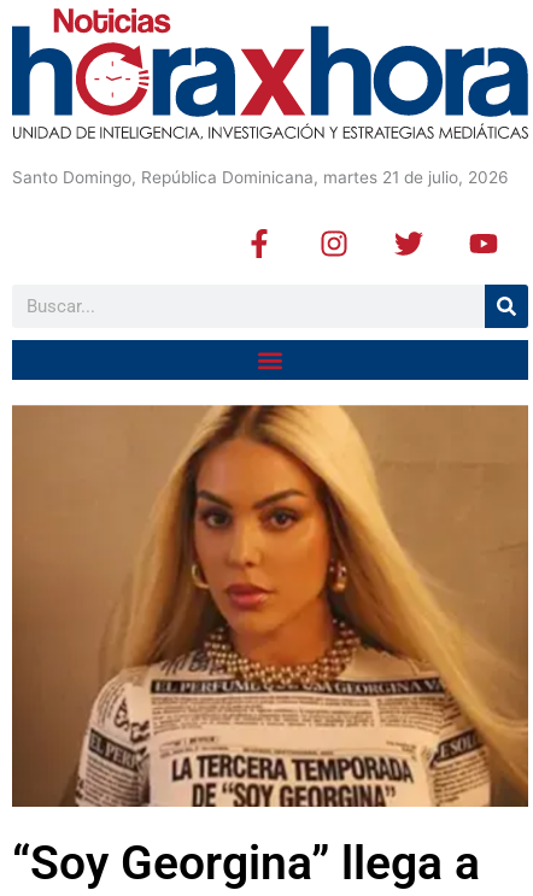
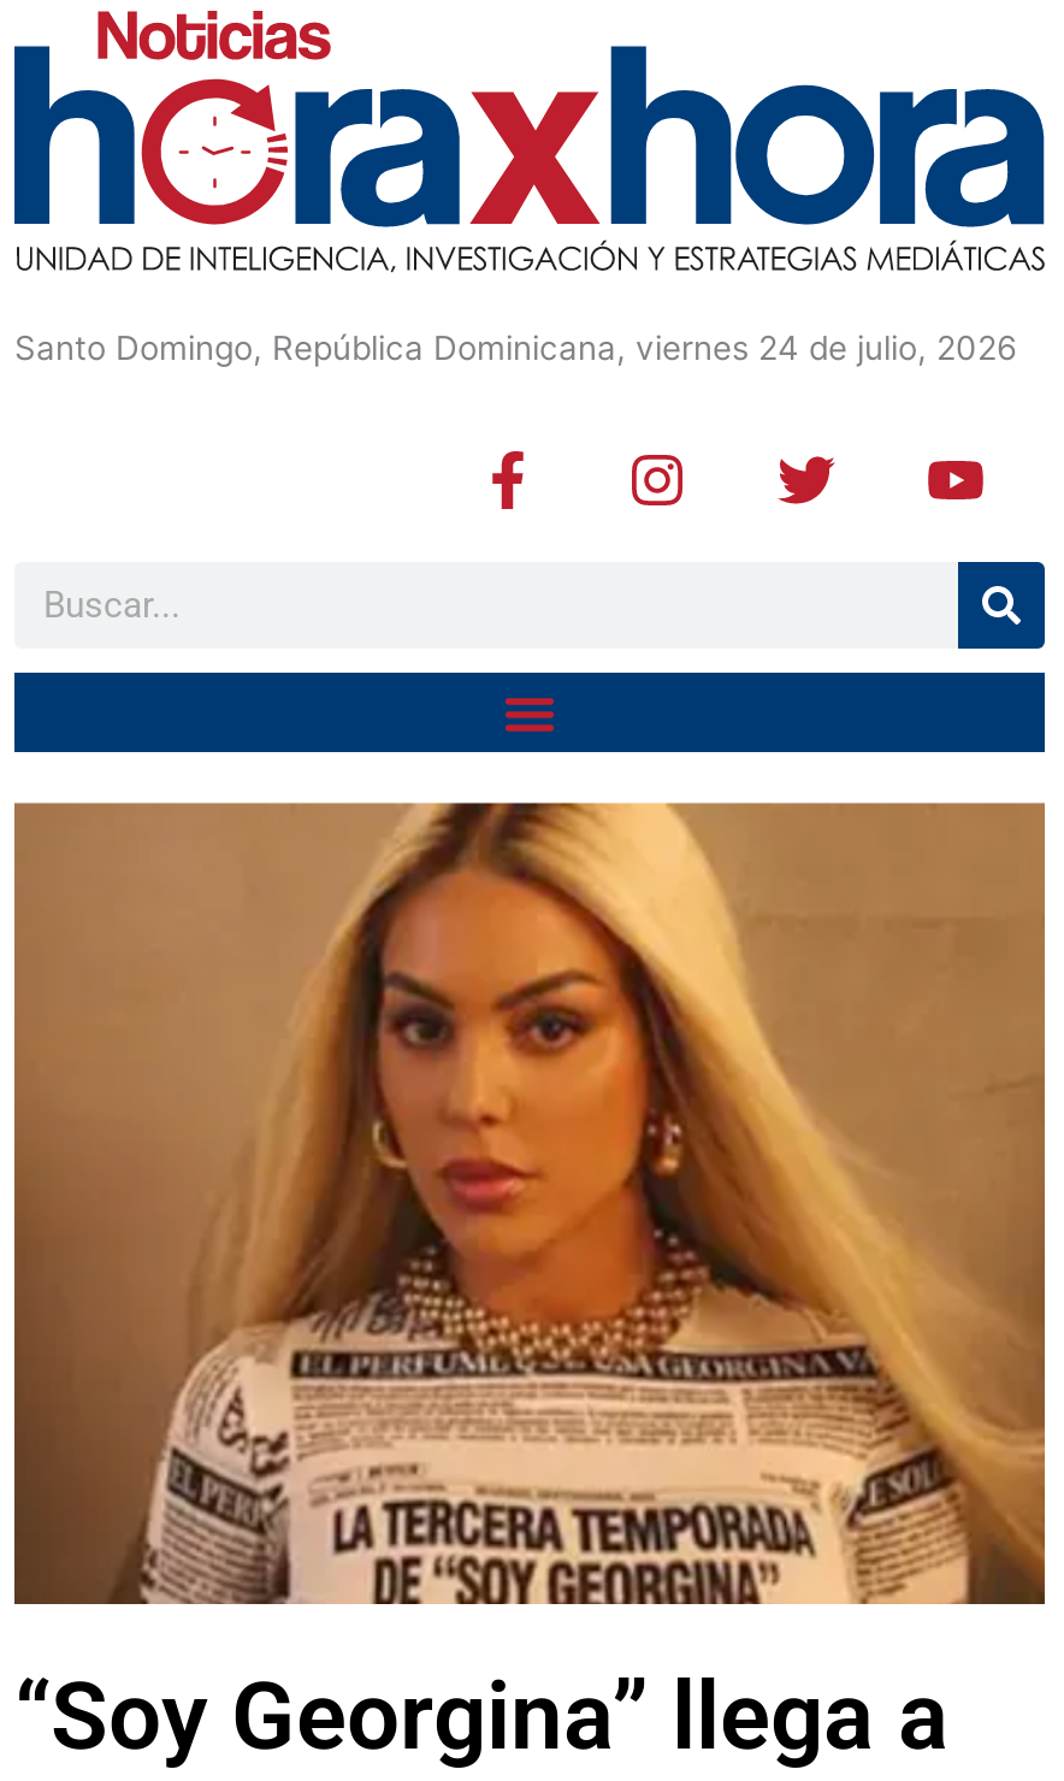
[12,168,509,187] Santo Domingo, República Dominicana, martes 21 de julio, 2026 -> [14,329,1018,368] Santo Domingo, República Dominicana, viernes 24 de julio, 2026

